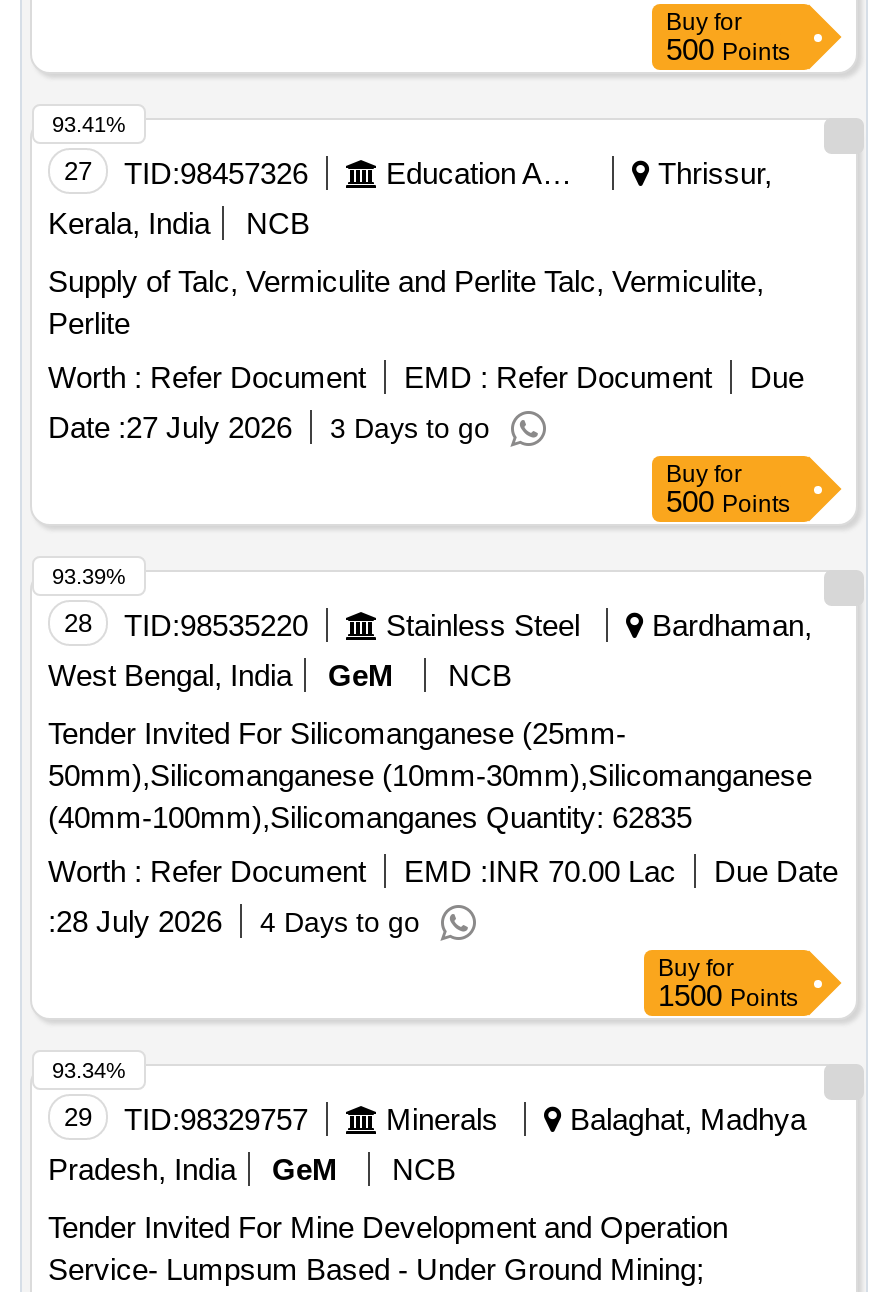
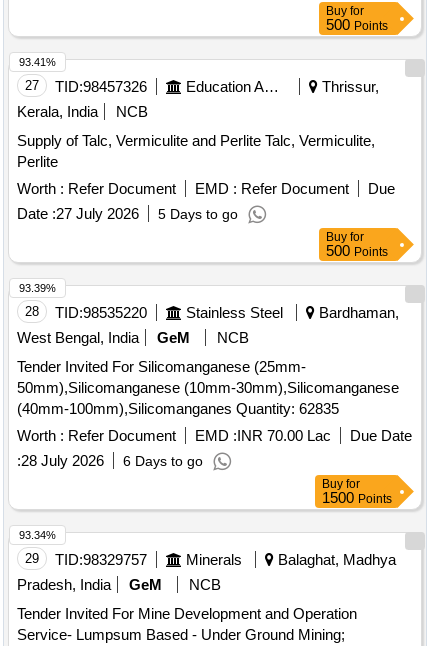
[48,410,490,444] Date : 27 July 2026 3 Days to go -> [17,205,238,222] Date : 27 July 2026 5 Days to go
[48,904,420,938] :28 July 2026 4 Days to go -> [17,452,203,469] :28 July 2026 6 Days to go

